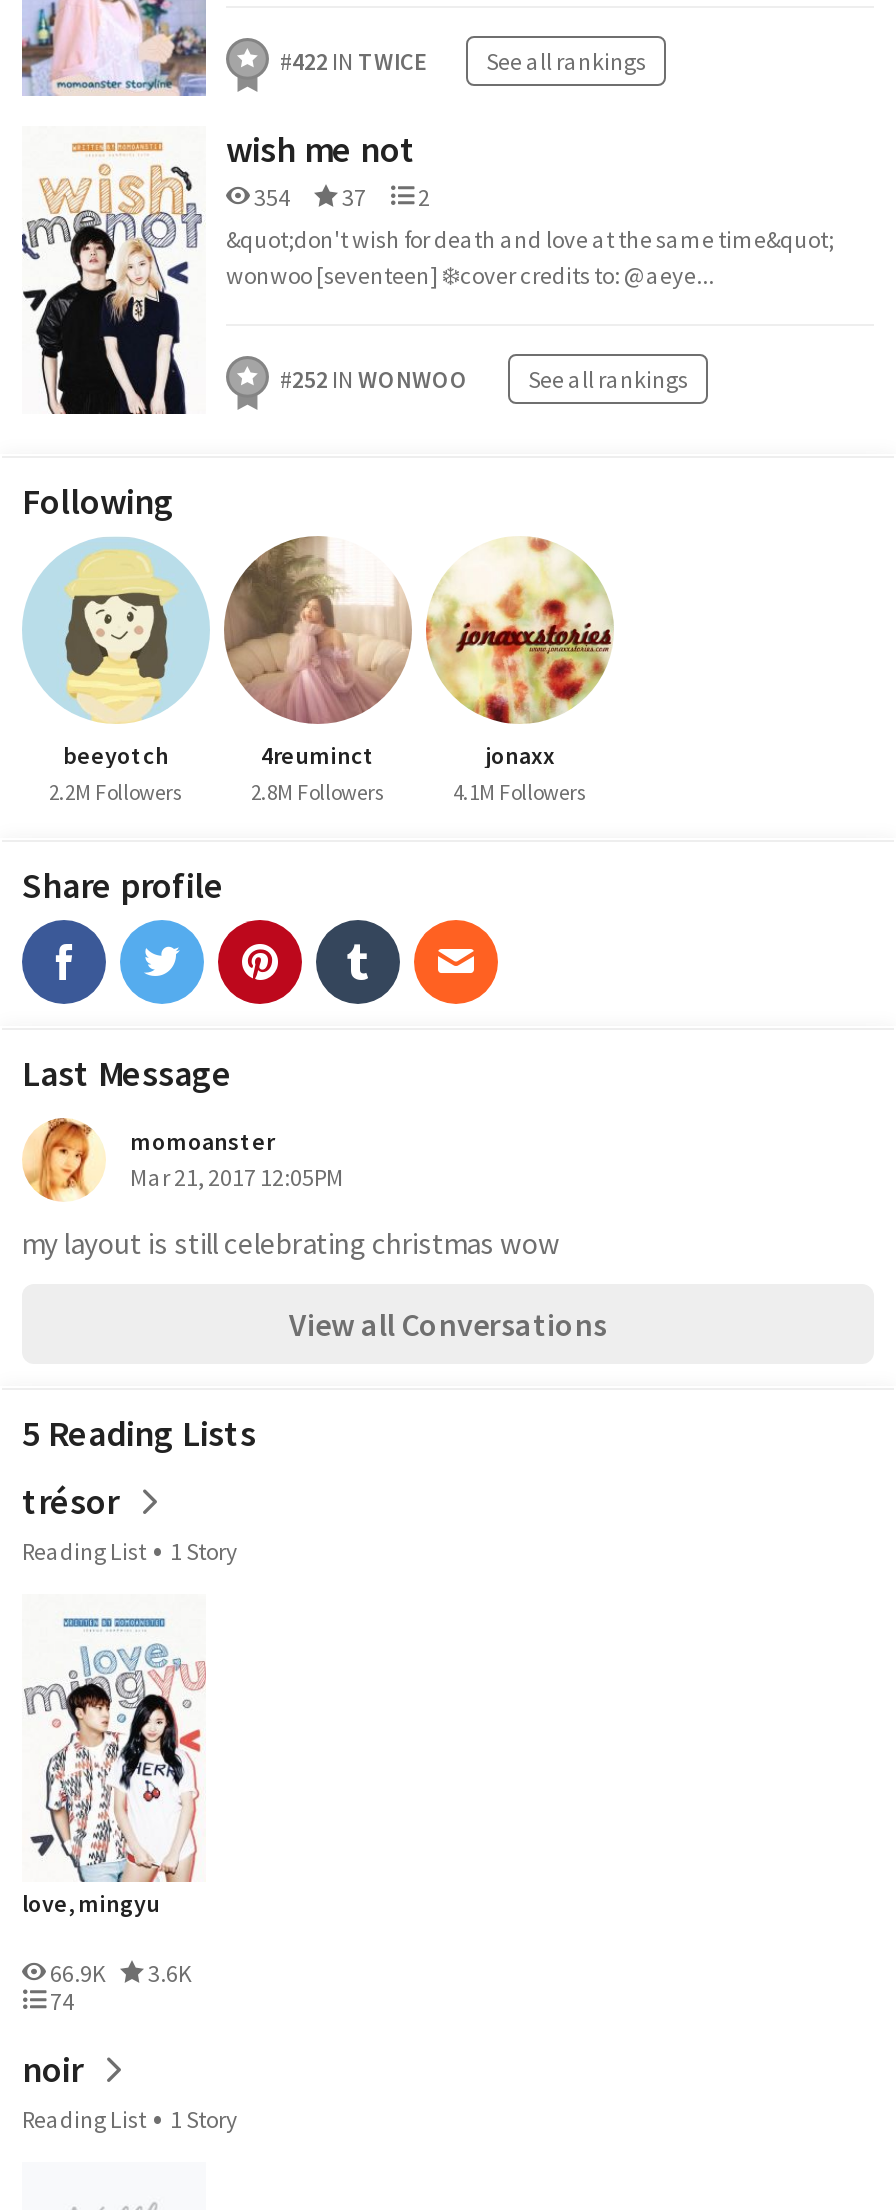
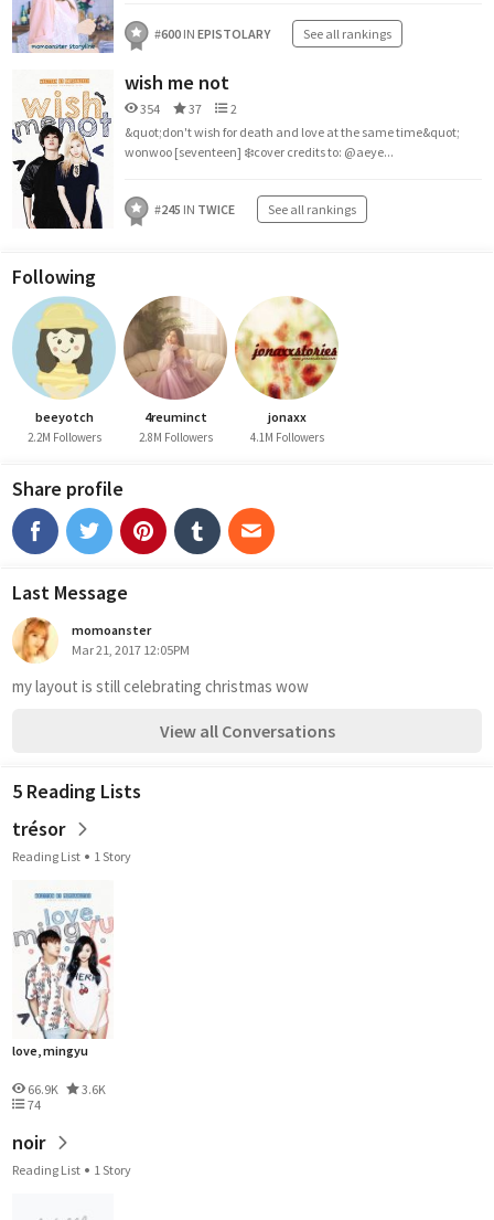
[280,46,426,76] #422 IN TWICE -> [154,25,270,42] #600 IN EPISTOLARY
[280,364,688,394] #252 IN WONWOO See all rankings -> [154,201,356,218] #245 IN TWICE See all rankings

